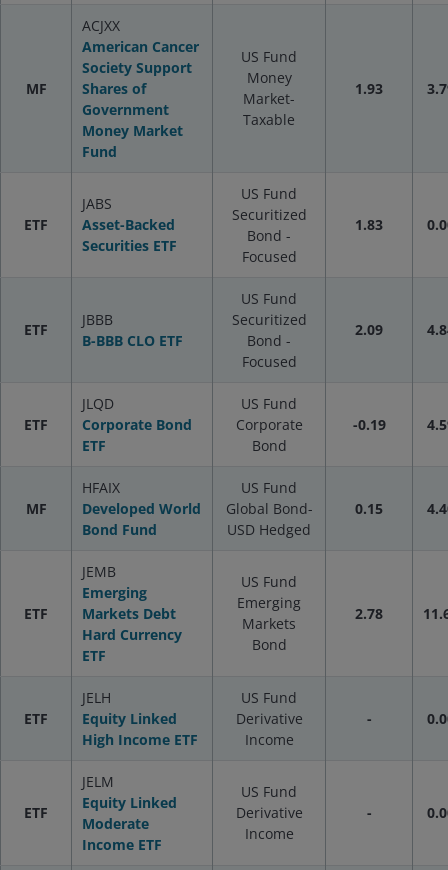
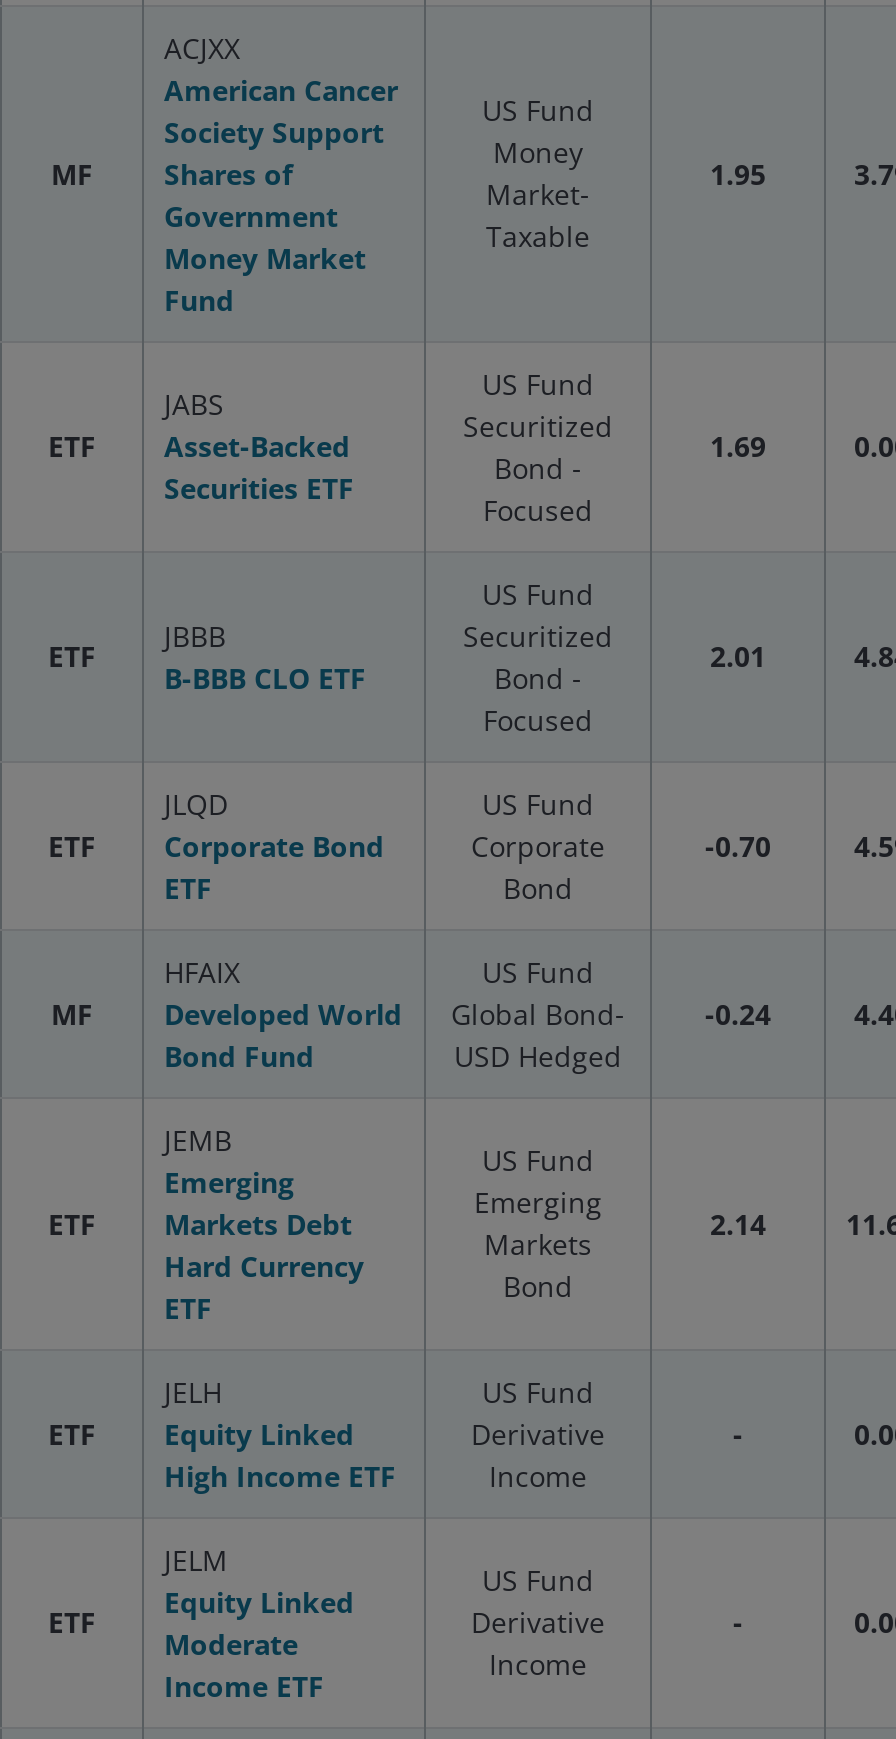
[355,79,383,98] 1.93 -> [710,154,766,192] 1.95
[355,215,383,234] 1.83 -> [710,426,766,464] 1.69
[355,320,383,339] 2.09 -> [710,636,766,674] 2.01
[352,415,385,434] -0.19 -> [705,826,771,864] -0.70
[355,499,383,518] 0.15 -> [705,994,771,1032] -0.24
[355,604,383,623] 2.78 -> [710,1204,766,1242] 2.14

